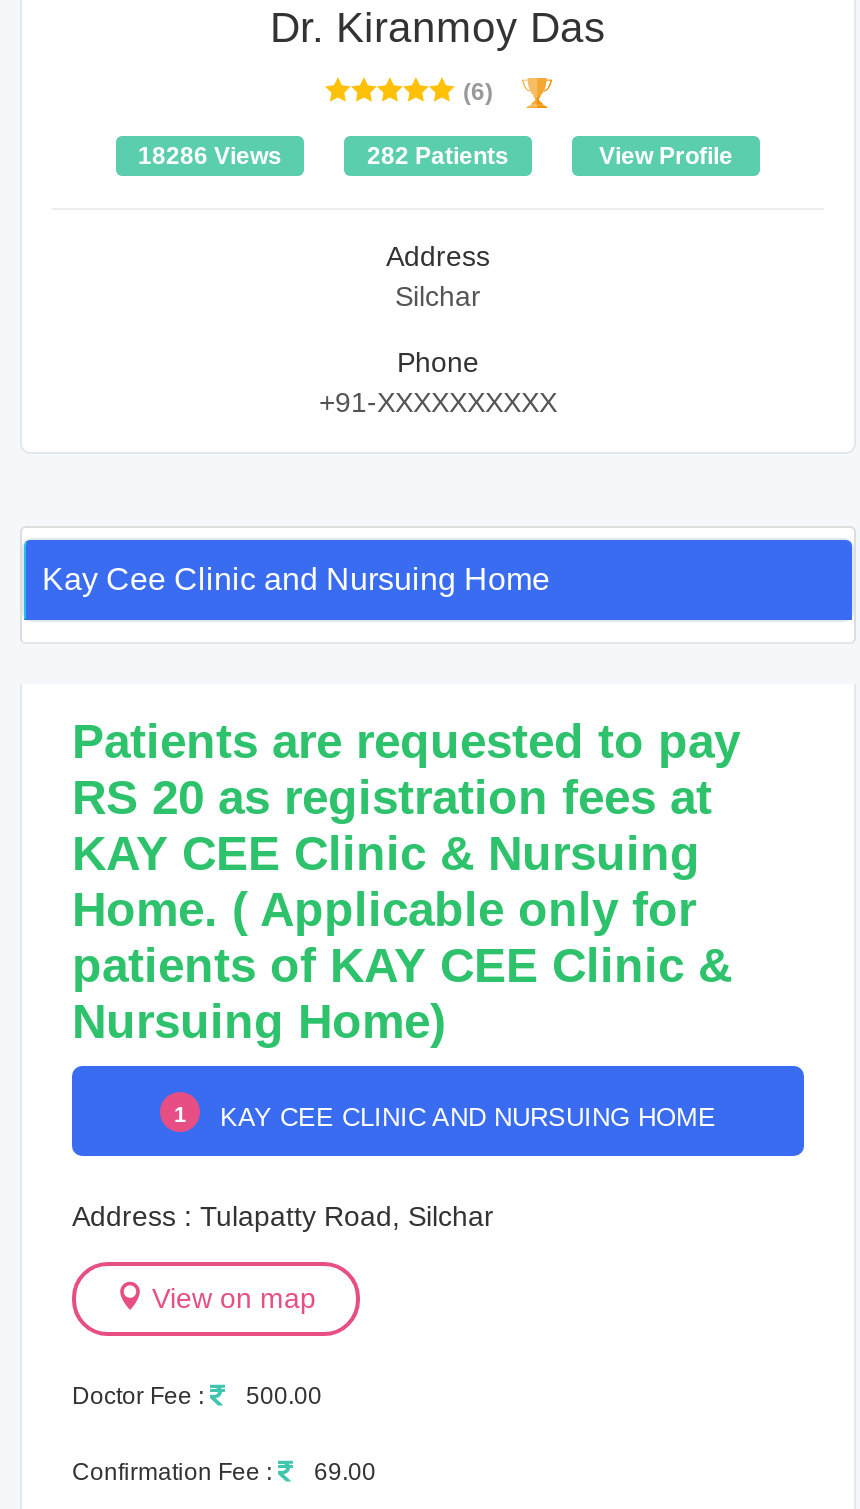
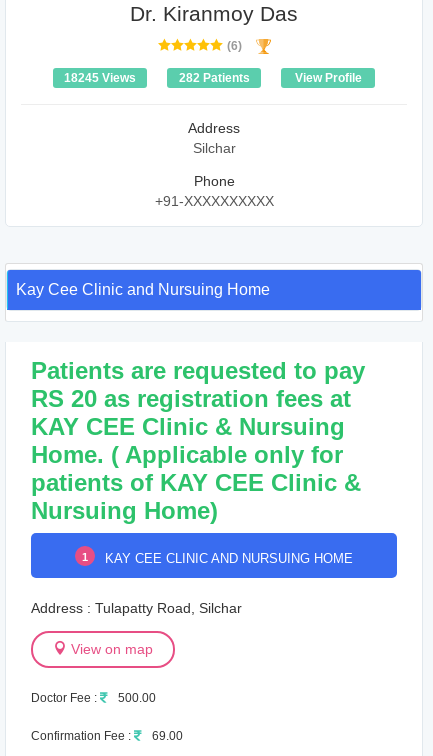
[138,142,282,170] 18286 Views -> [64,71,136,85] 18245 Views

